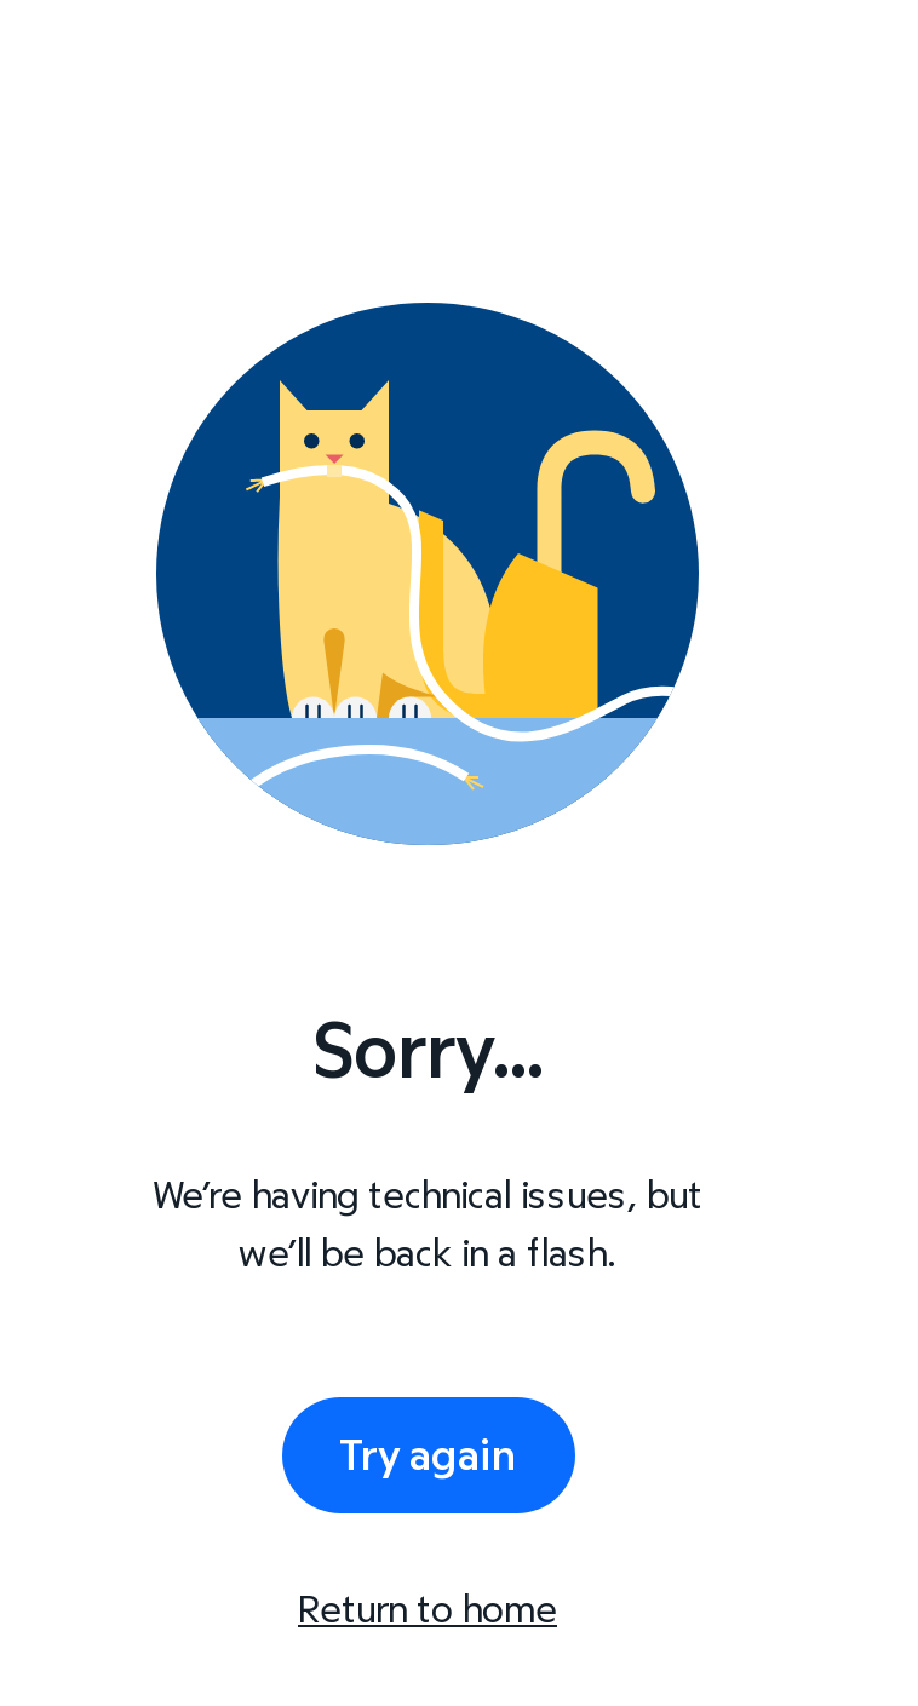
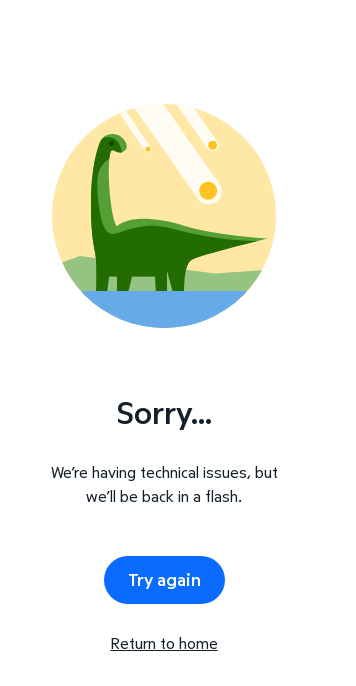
[154,300,701,792] [image] -> [52,104,276,305] [image]

